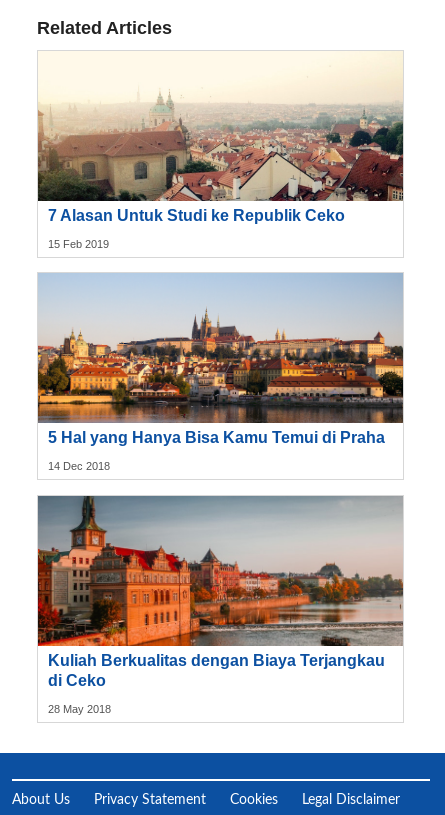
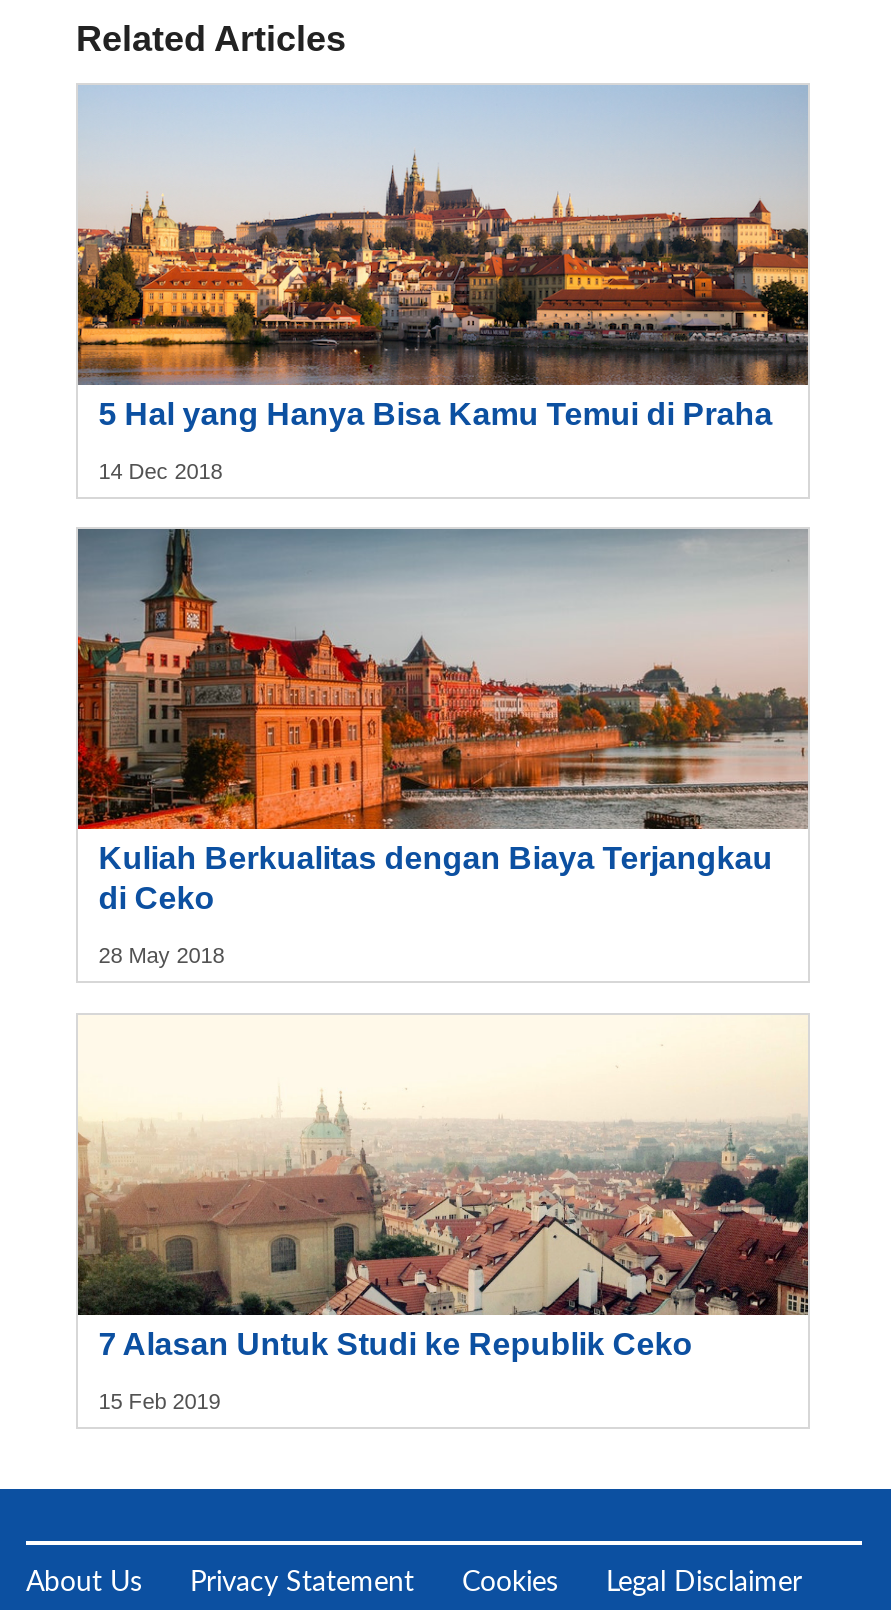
moved [38,51,404,250] -> [76,1015,810,1413]: [image] | 7 Alasan Untuk Studi ke Republik Ceko | 15 Feb 2019
moved [36,307,405,715] -> [74,153,812,968]: [image] | 5 Hal yang Hanya Bisa Kamu Temui di Praha | 14 Dec 2018 | Kuliah Berkualitas dengan Biaya Terjangkau | di Ceko | 28 May 2018

